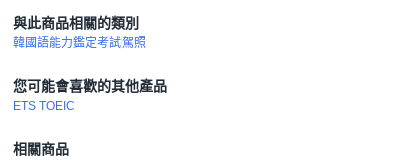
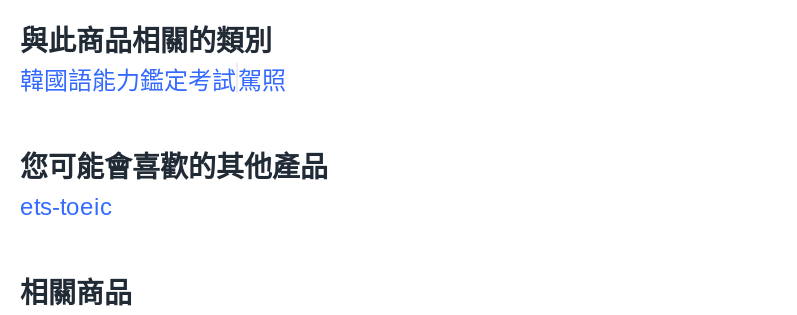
[13,99,75,113] ETS TOEIC -> [20,193,112,221] ets-toeic

